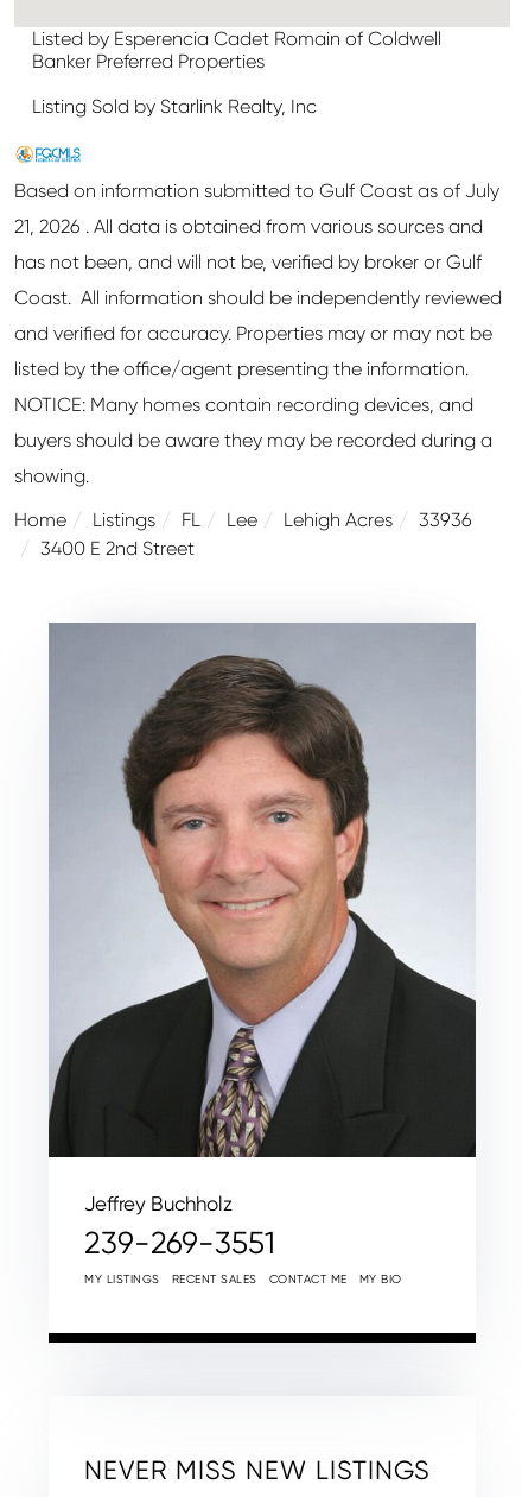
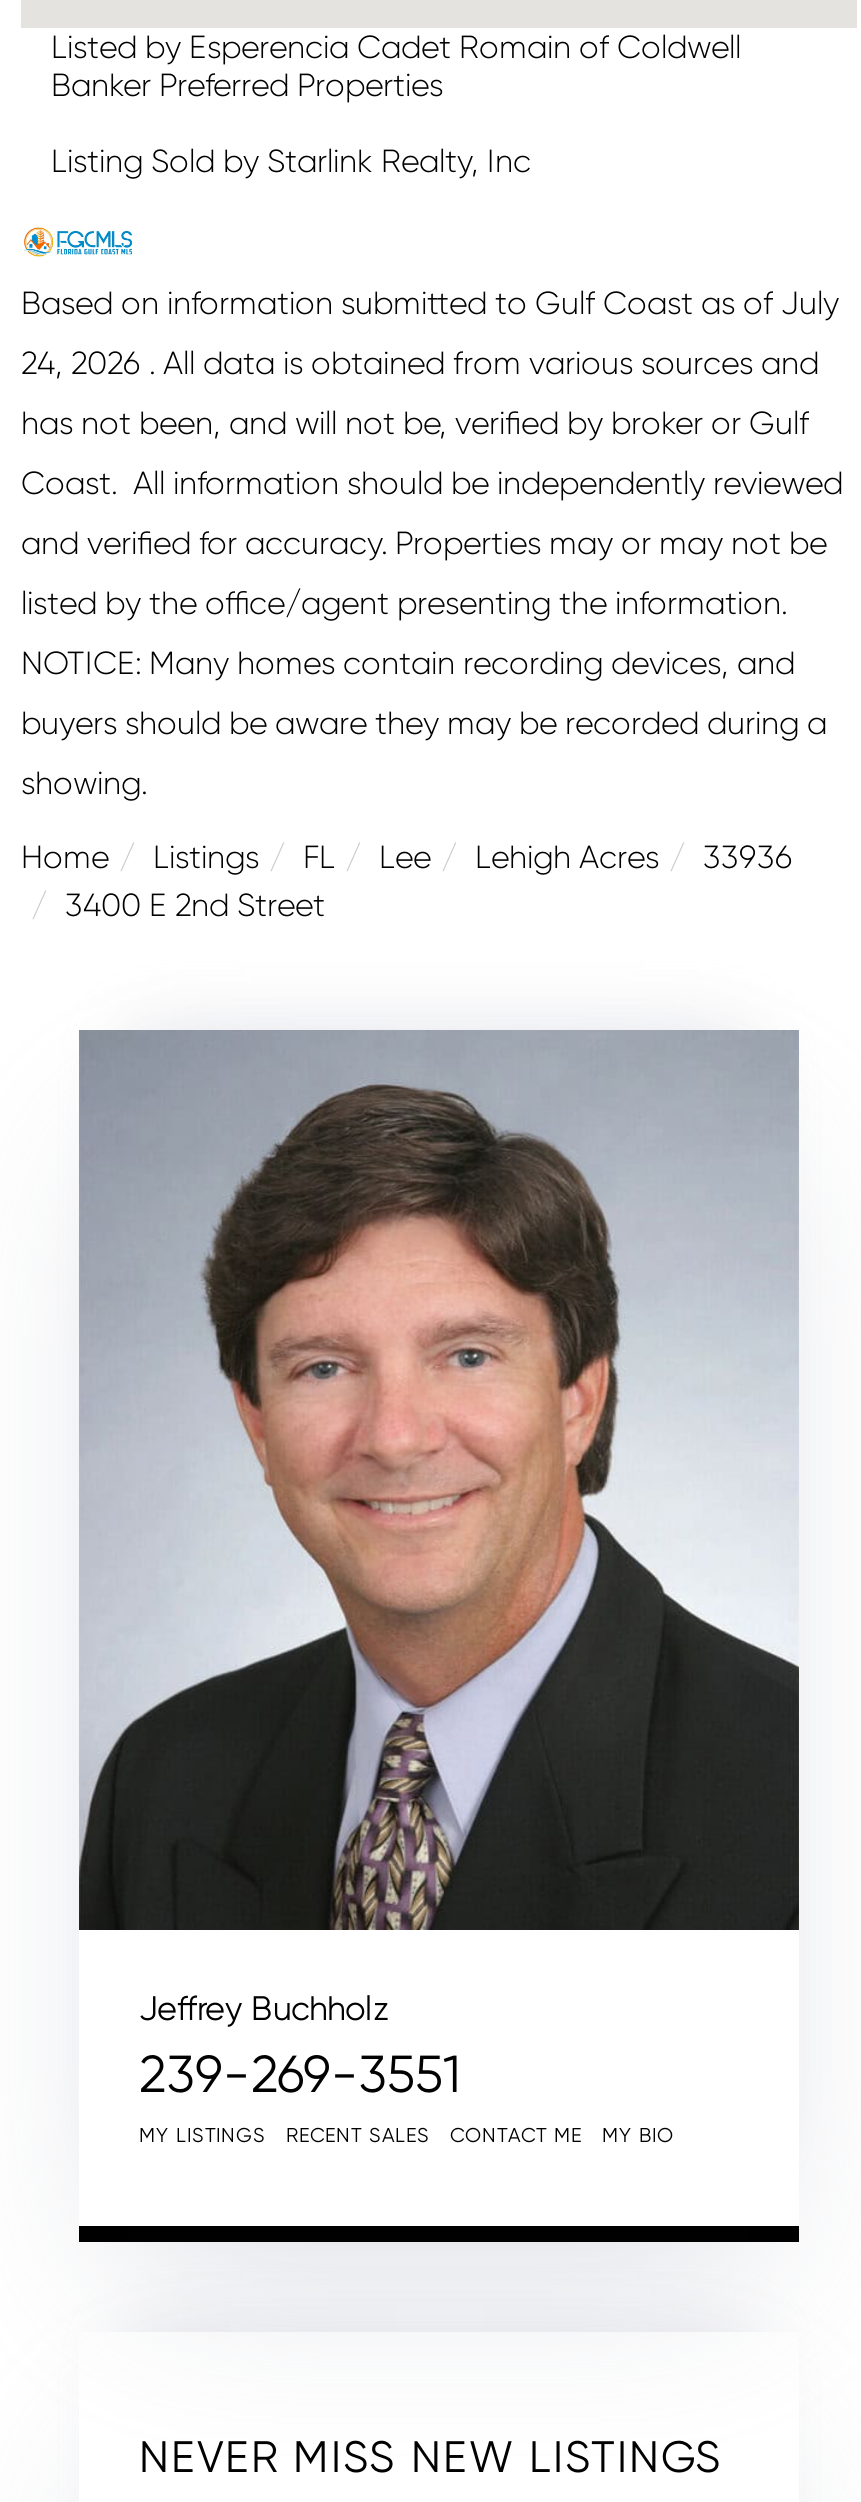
[14,215,483,238] 21, 2026 . All data is obtained from various sources and -> [21,344,819,382] 24, 2026 . All data is obtained from various sources and

